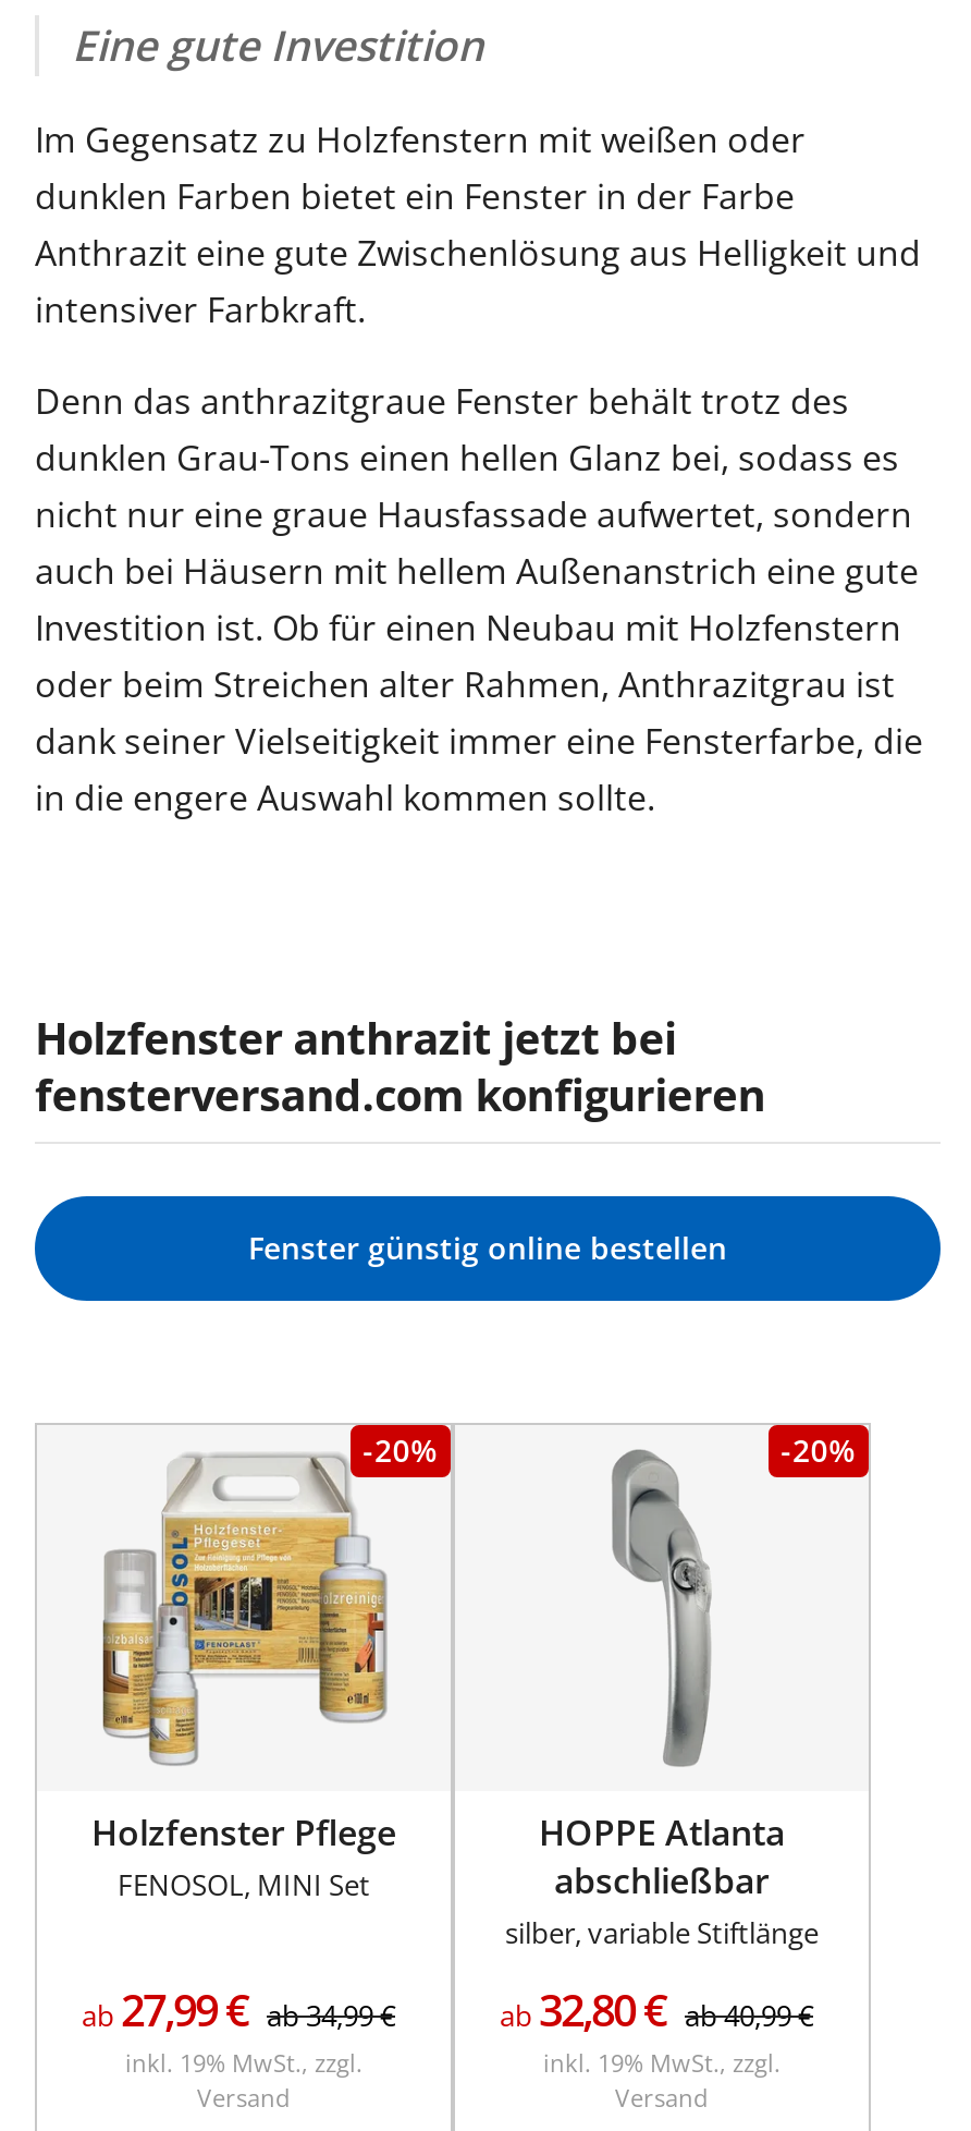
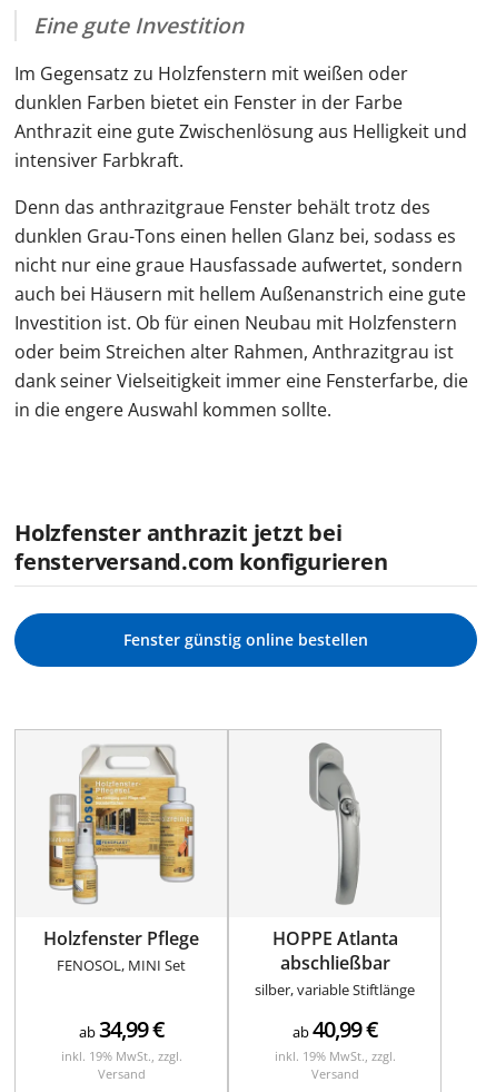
[363,1430,438,1471] -20% -> none
[781,1430,856,1471] -20% -> none
[82,1981,395,2040] ab 27,99€ ab34,99€ -> [79,1014,163,1044] ab 34,99€
[500,1981,813,2040] ab 32,80€ ab40,99€ -> [292,1014,377,1044] ab40,99€

